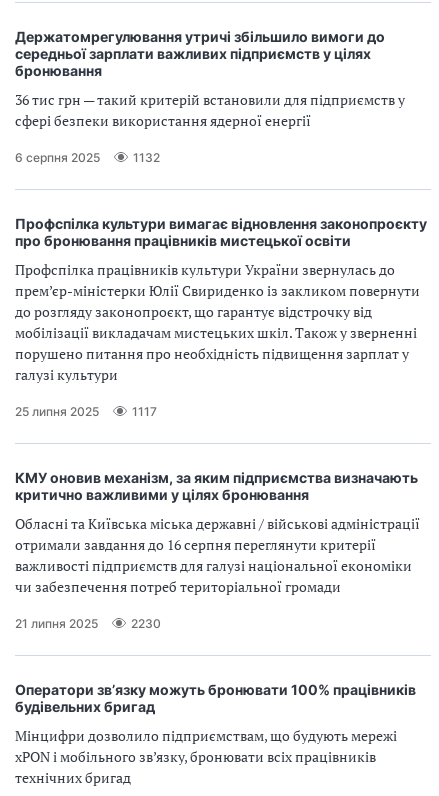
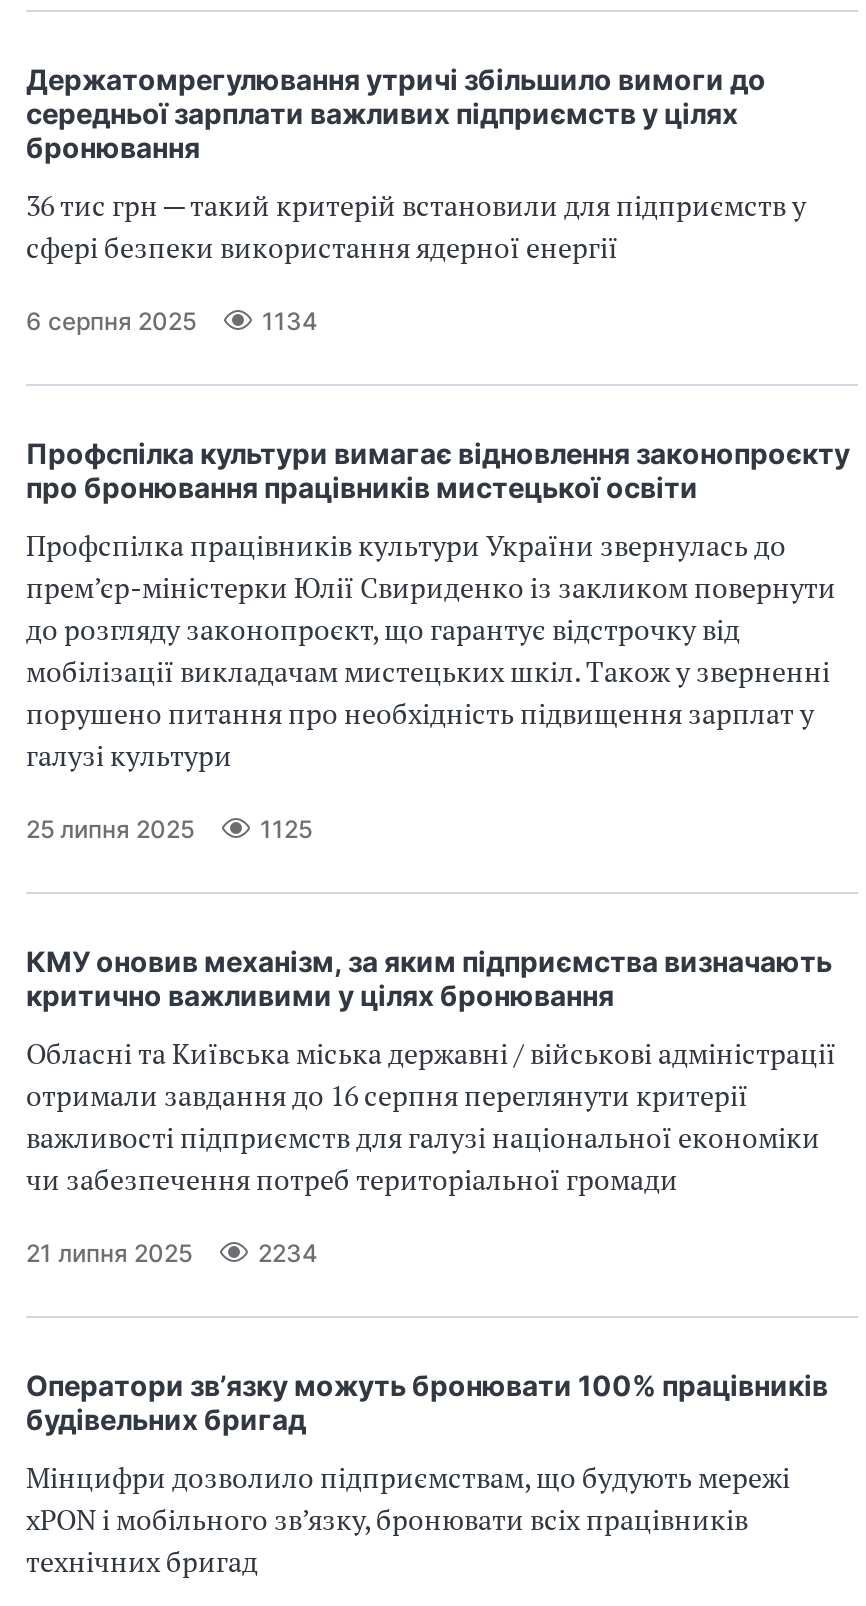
[133,149,160,164] 1132 -> [262,305,318,335] 1134
[132,403,157,418] 1117 -> [260,813,312,843] 1125
[131,615,161,630] 2230 -> [258,1237,318,1267] 2234

